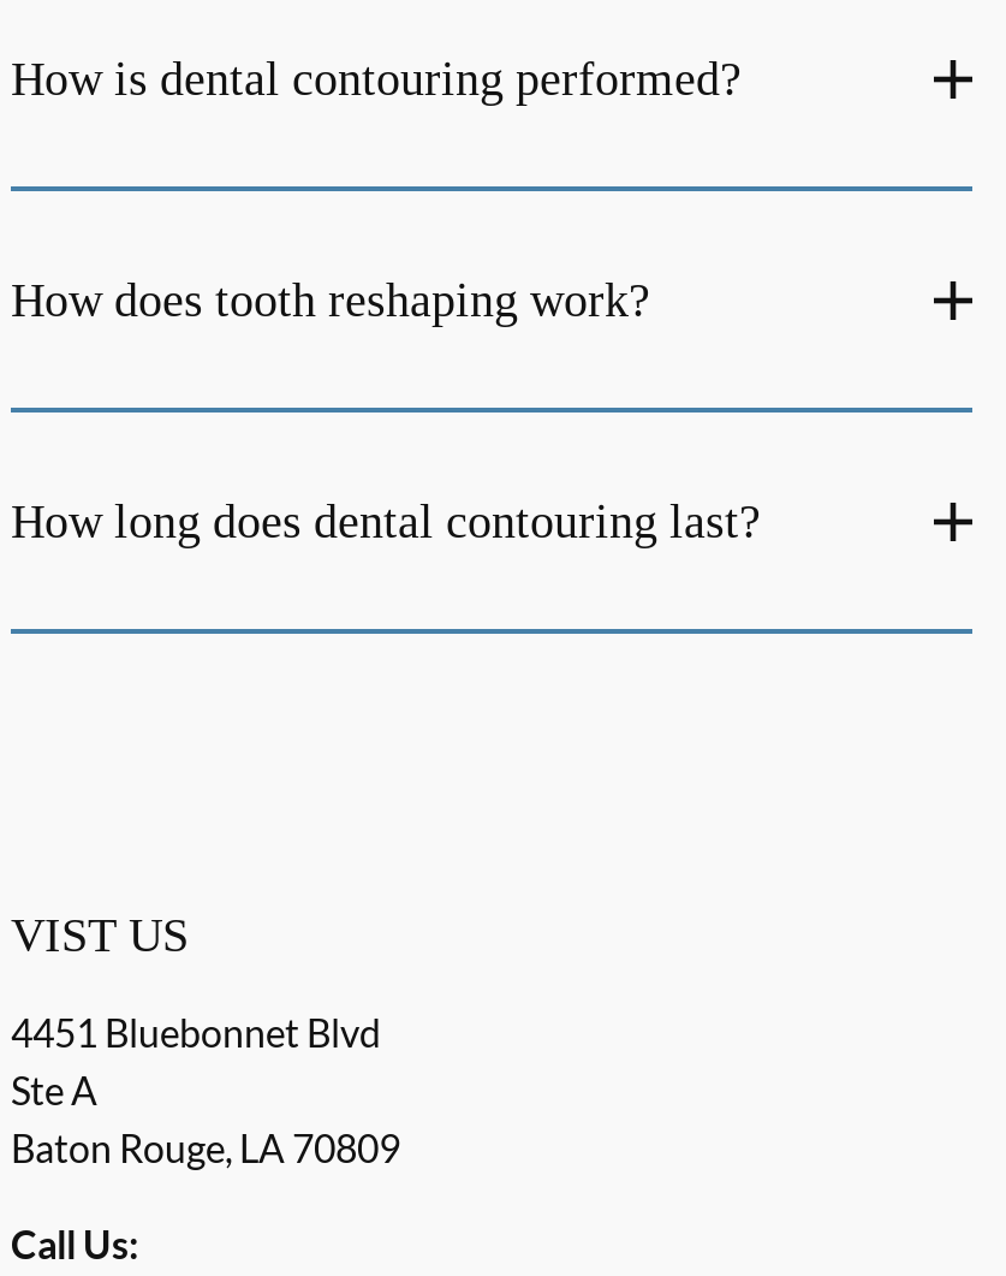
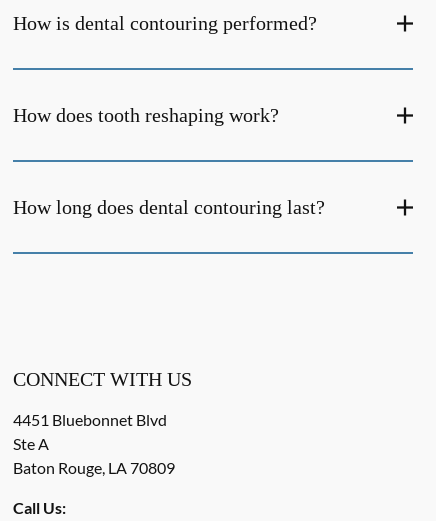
[11,908,189,961] VIST US -> [13,368,192,390] CONNECT WITH US

